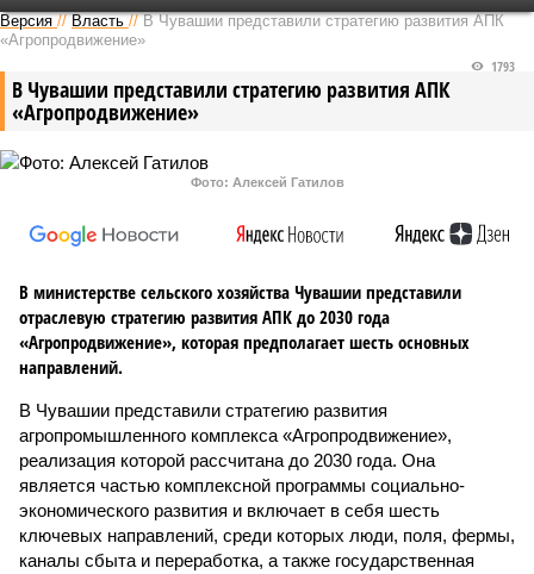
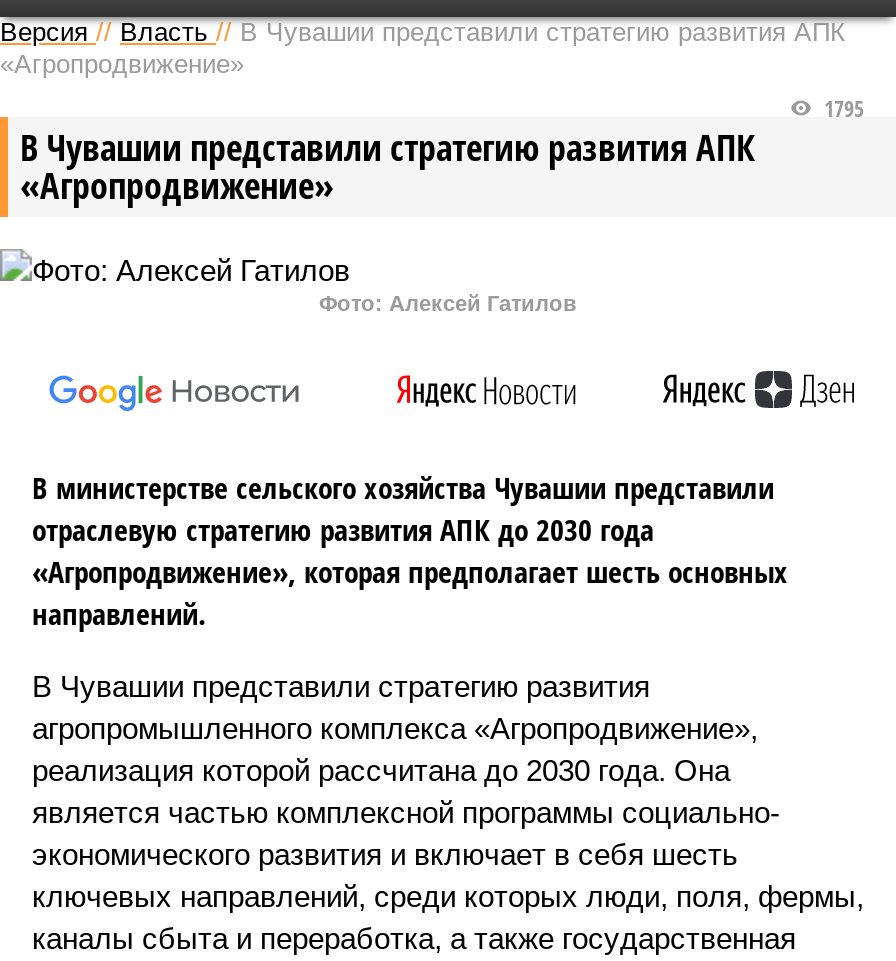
[488,57,515,75] 1793 -> [818,93,864,123] 1795

